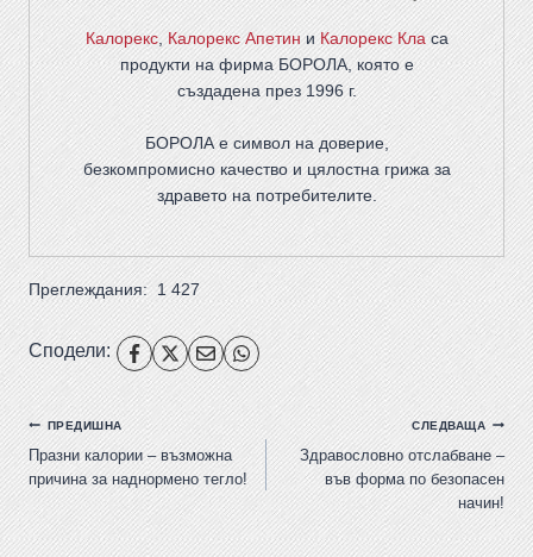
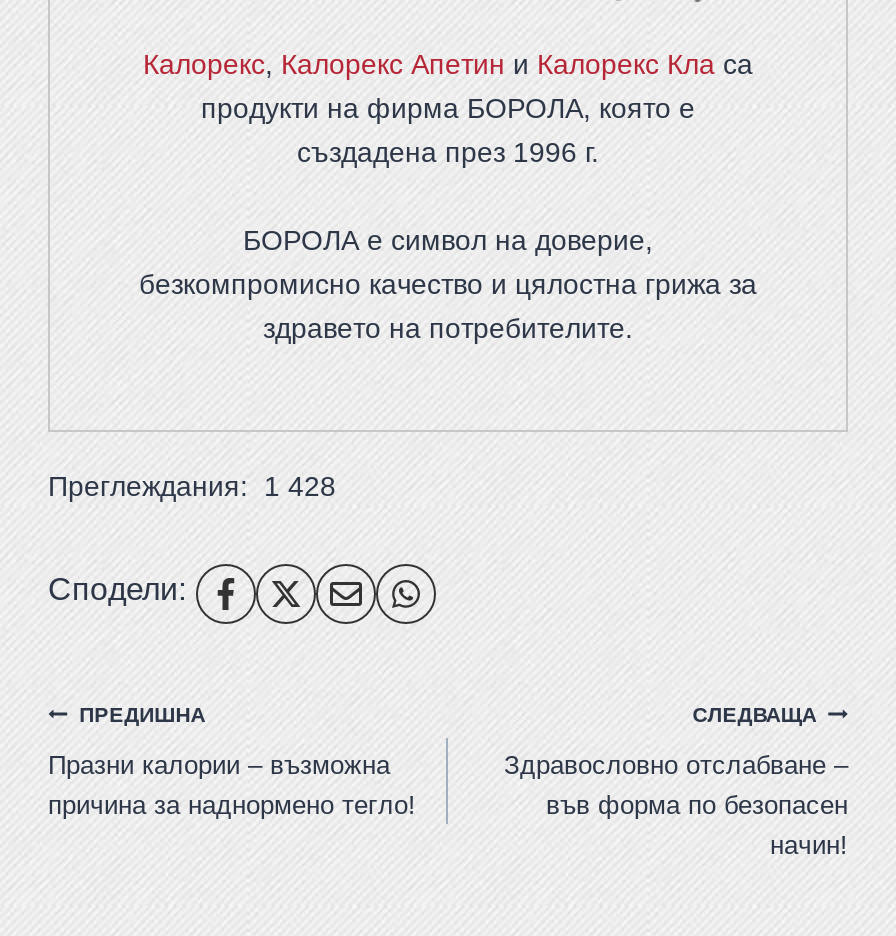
[29,280,200,299] Преглеждания: 1 427 -> [48,471,336,503] Преглеждания: 1 428

